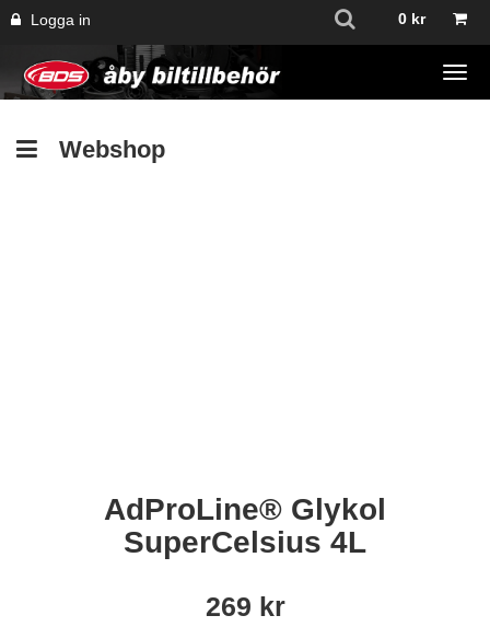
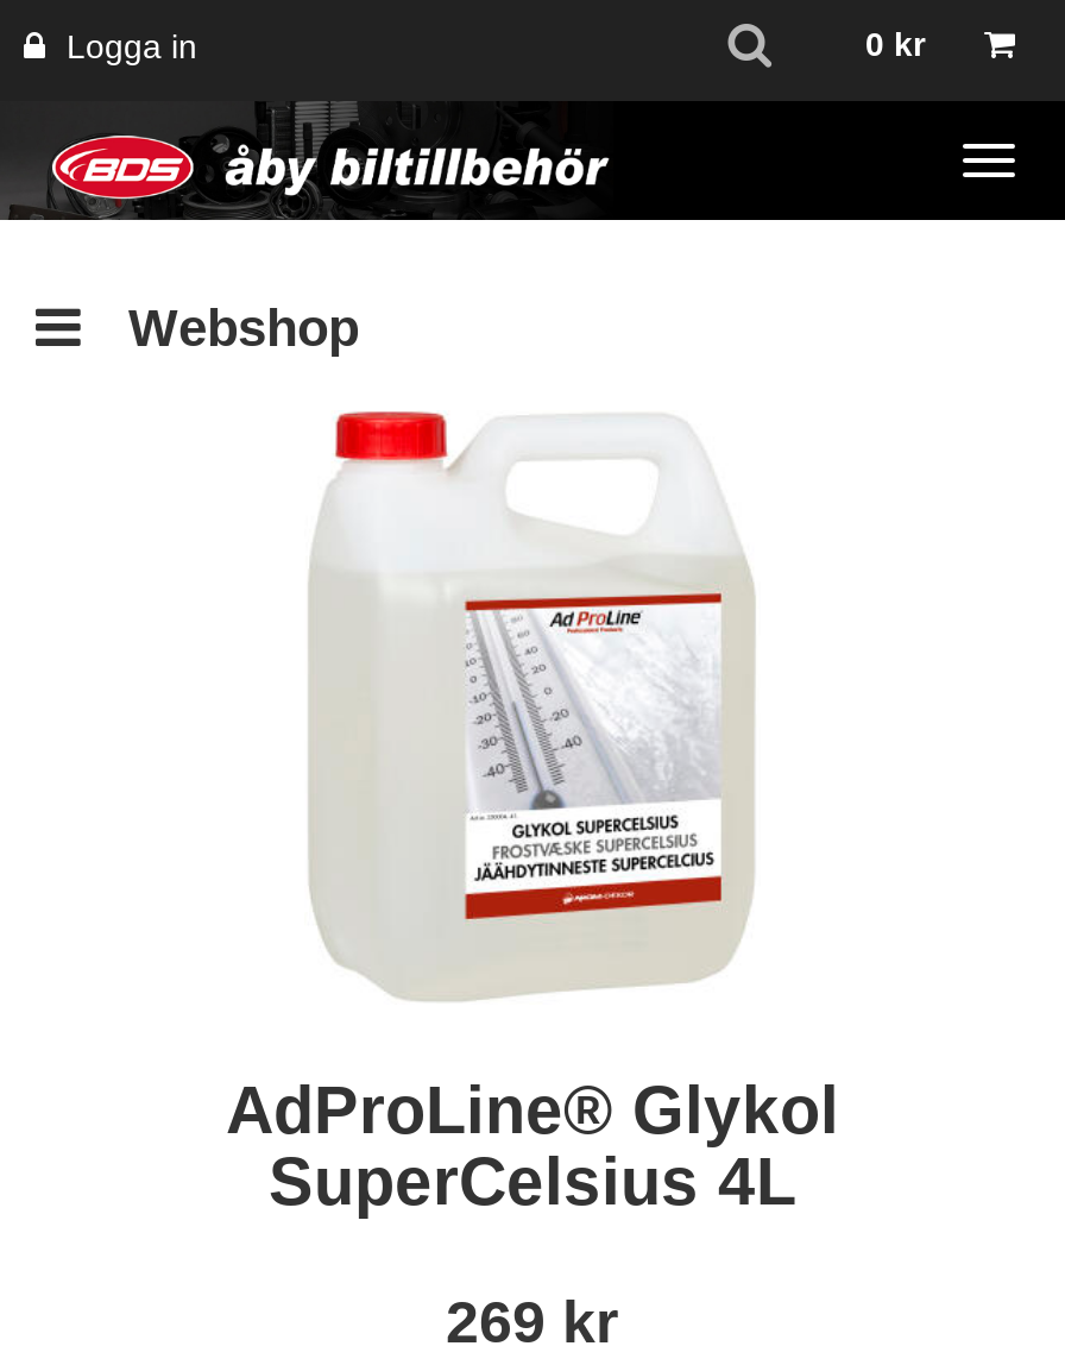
none -> [309,410,756,1002] [image]

